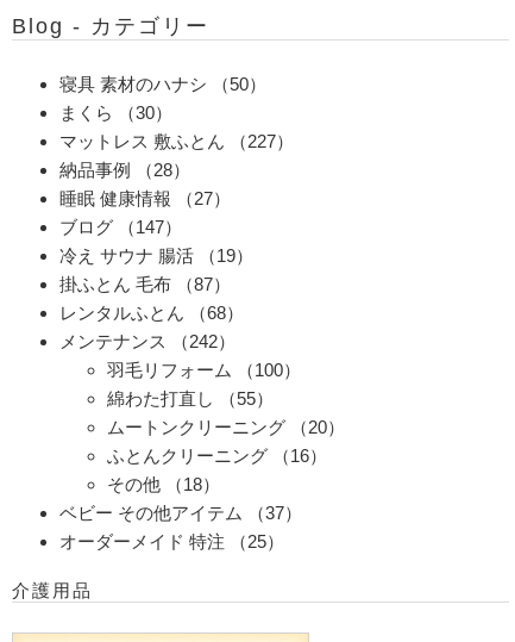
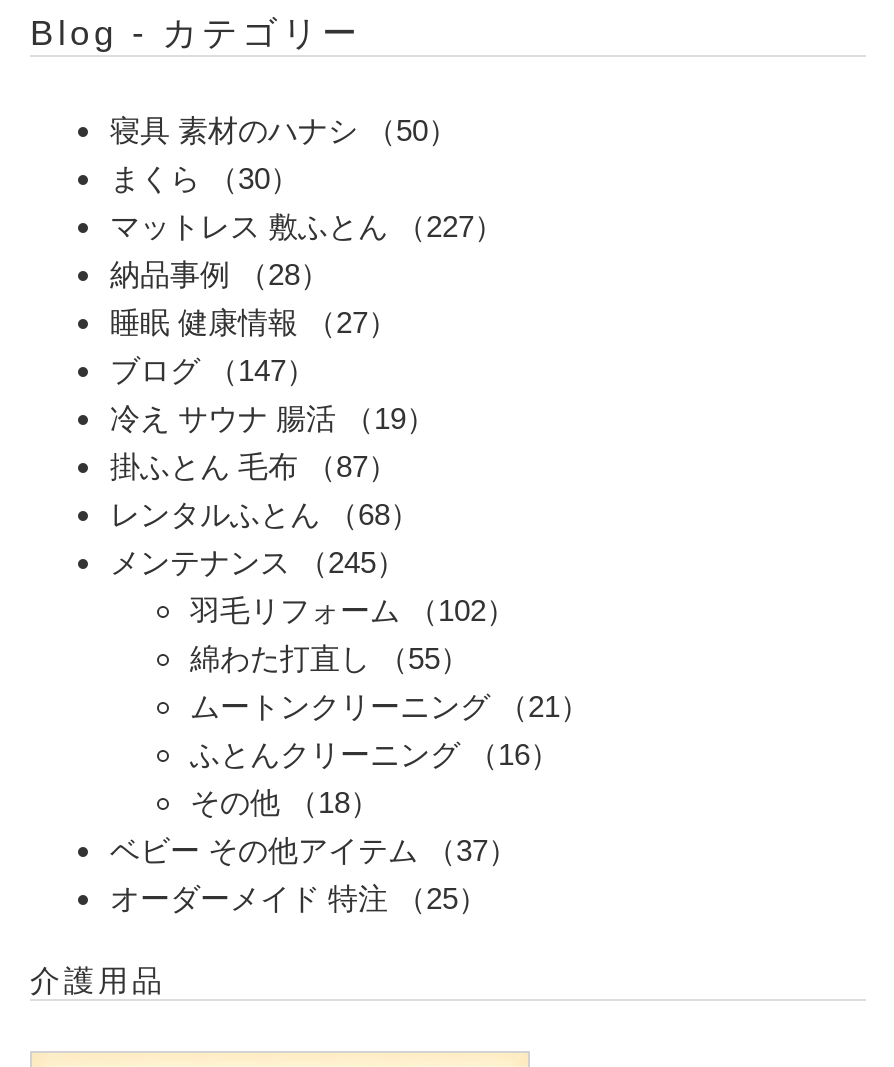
[59,331,235,352] メンテナンス（242） -> [110,545,406,579] メンテナンス（245）
[107,360,301,380] 羽毛リフォーム（100） -> [190,593,516,627] 羽毛リフォーム（102）
[107,417,345,437] ムートンクリーニング（20） -> [190,689,590,723] ムートンクリーニング（21）

